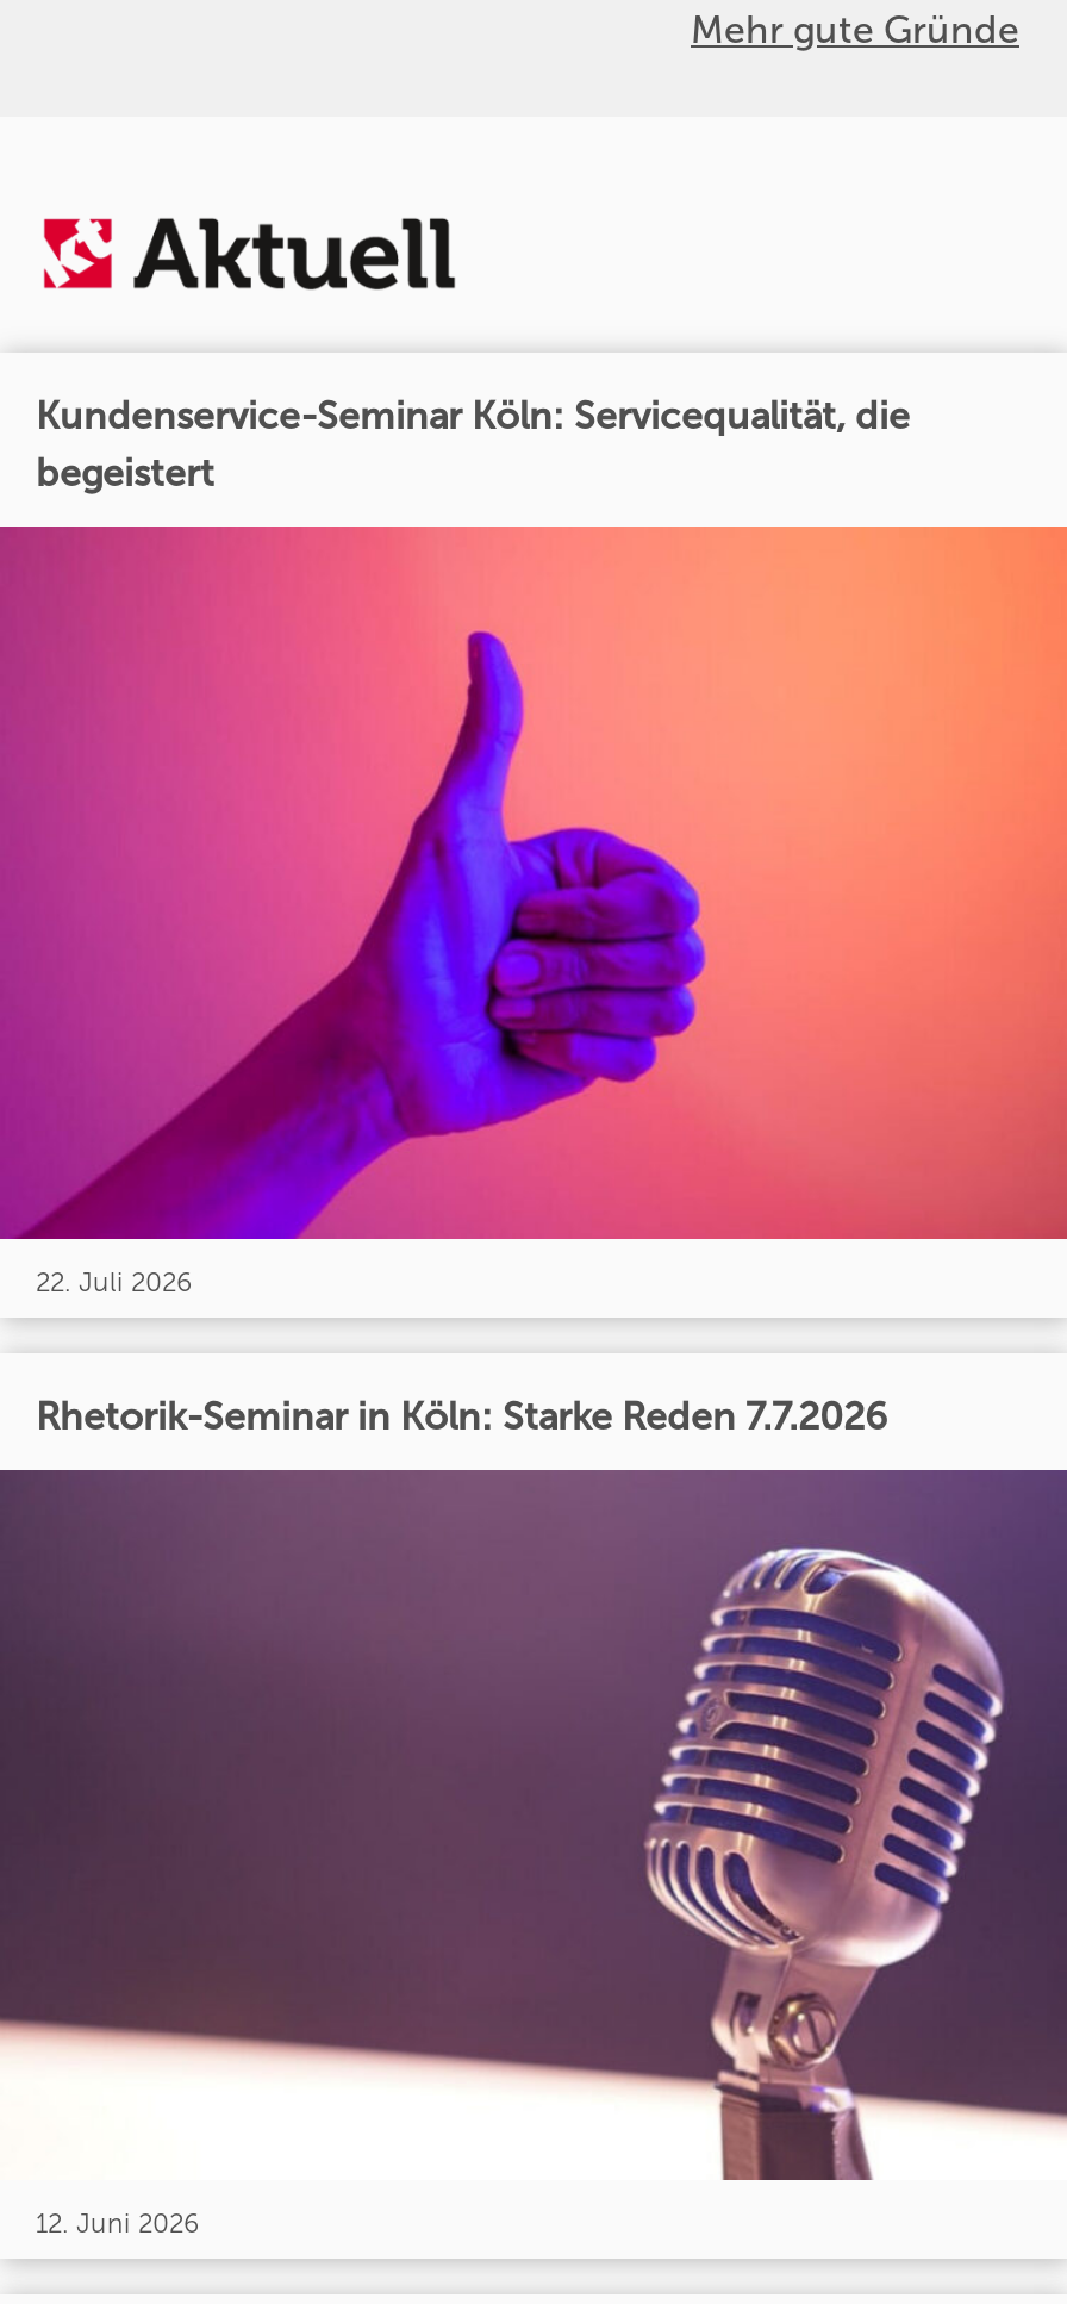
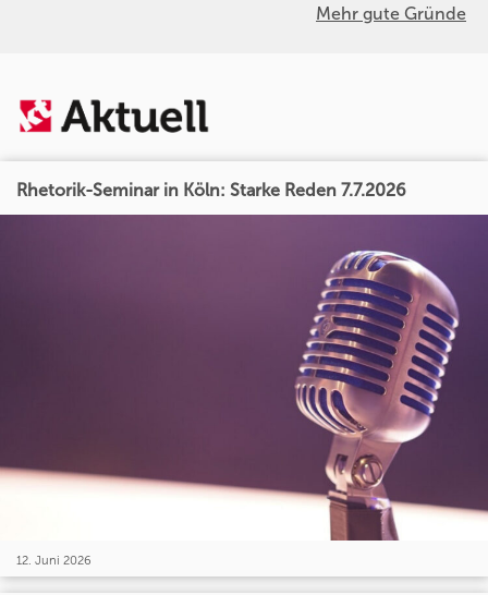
[36,393,912,496] Kundenservice-Seminar Köln: Servicequalität, die | begeistert -> none
[7,524,1060,1298] [image] | 22. Juli 2026 -> none

